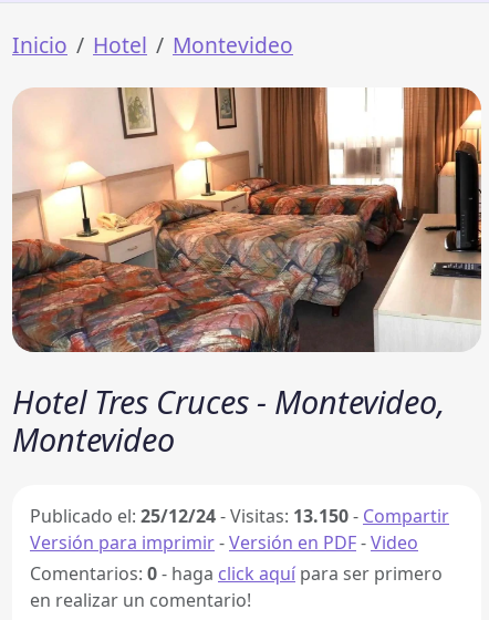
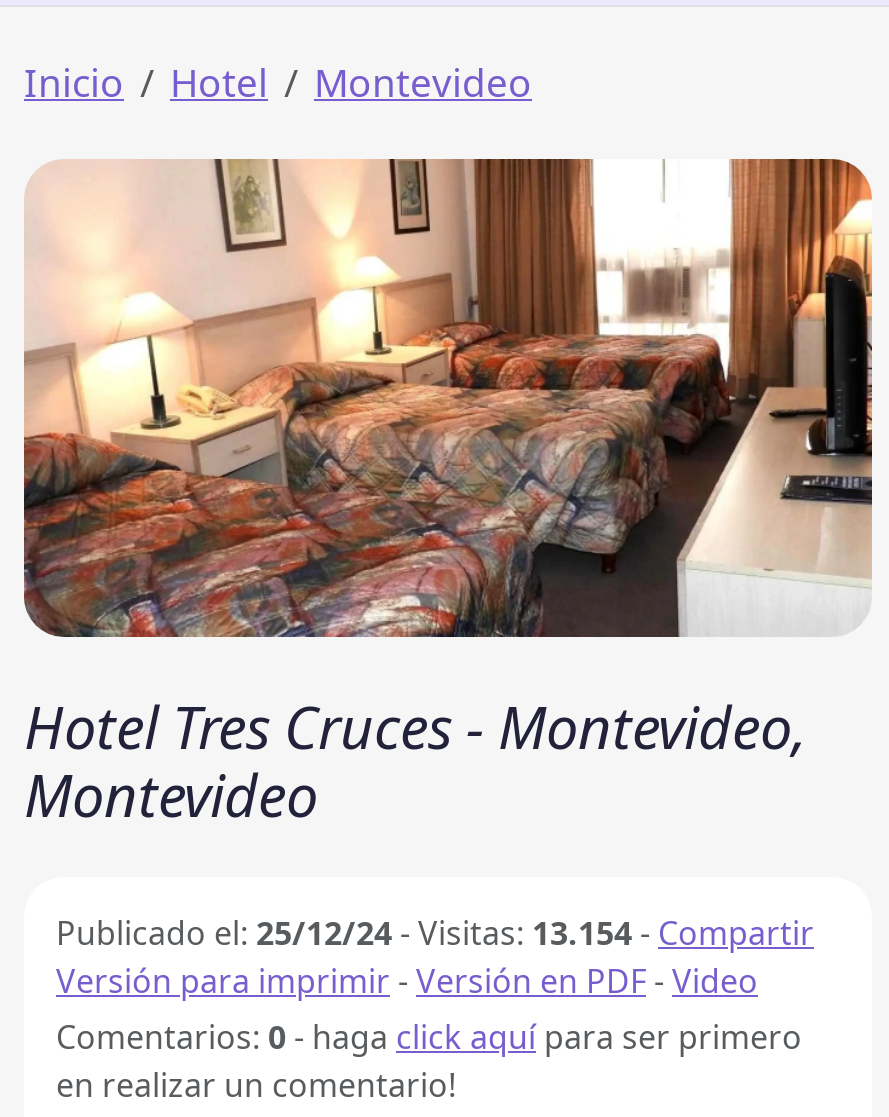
[30,503,449,528] Publicado el: 25/12/24 - Visitas: 13.150 - Compartir -> [56,910,814,954] Publicado el: 25/12/24 - Visitas: 13.154 - Compartir

